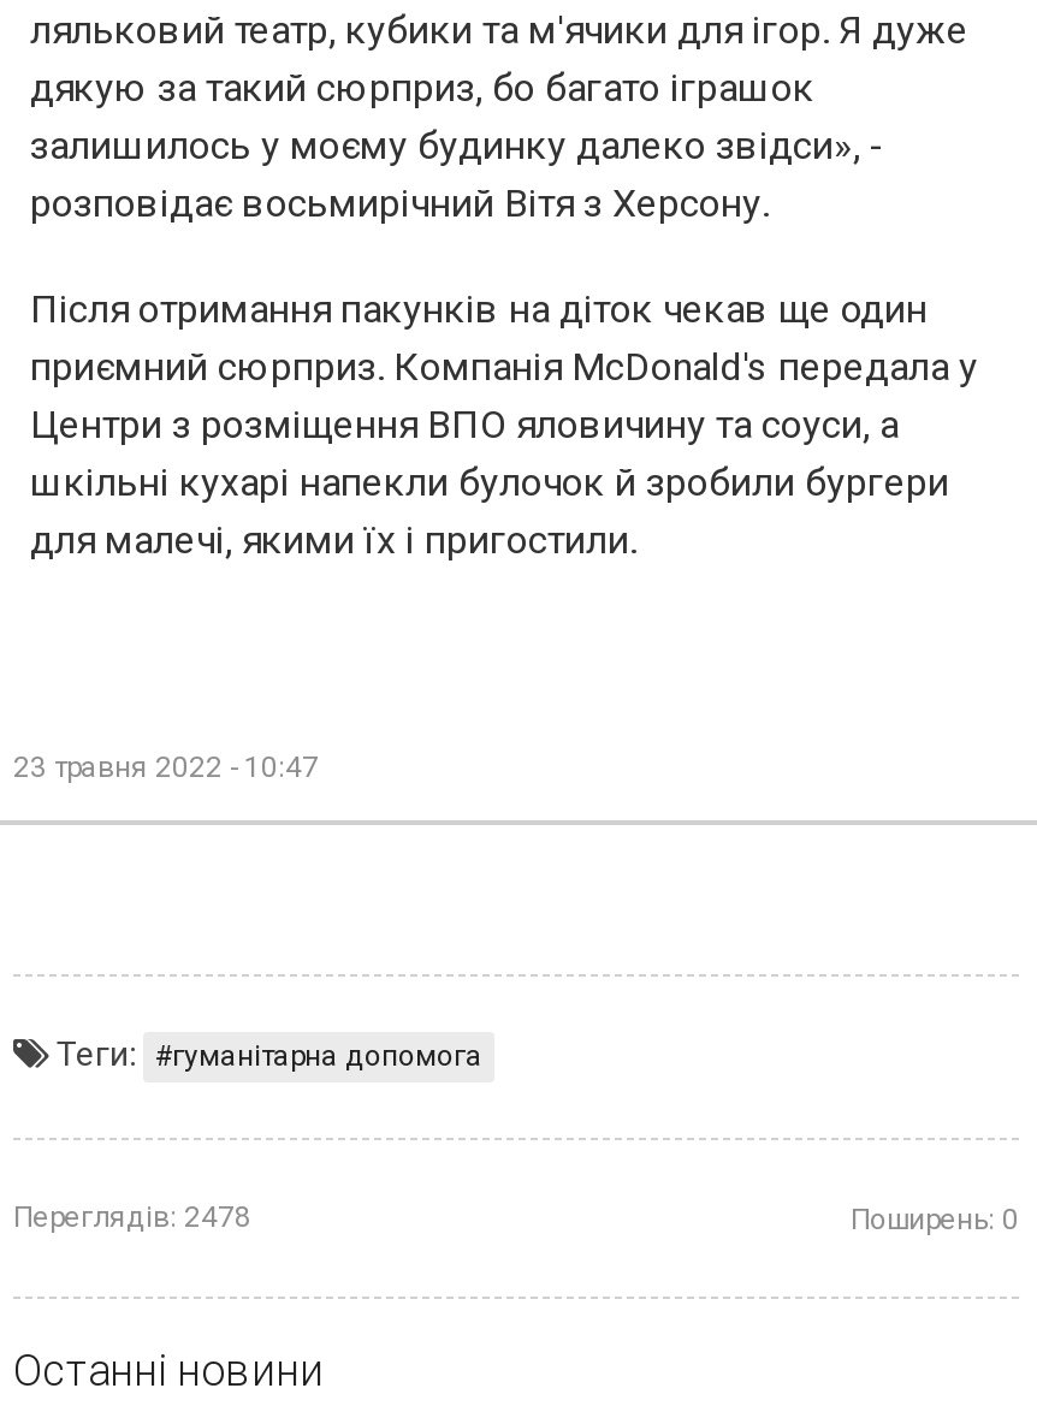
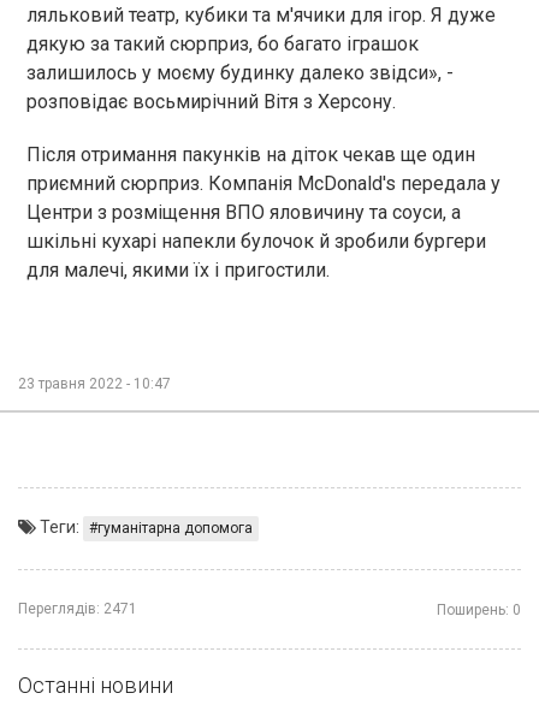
[13,1201,251,1234] Переглядів: 2478 -> [18,600,137,617] Переглядів: 2471

